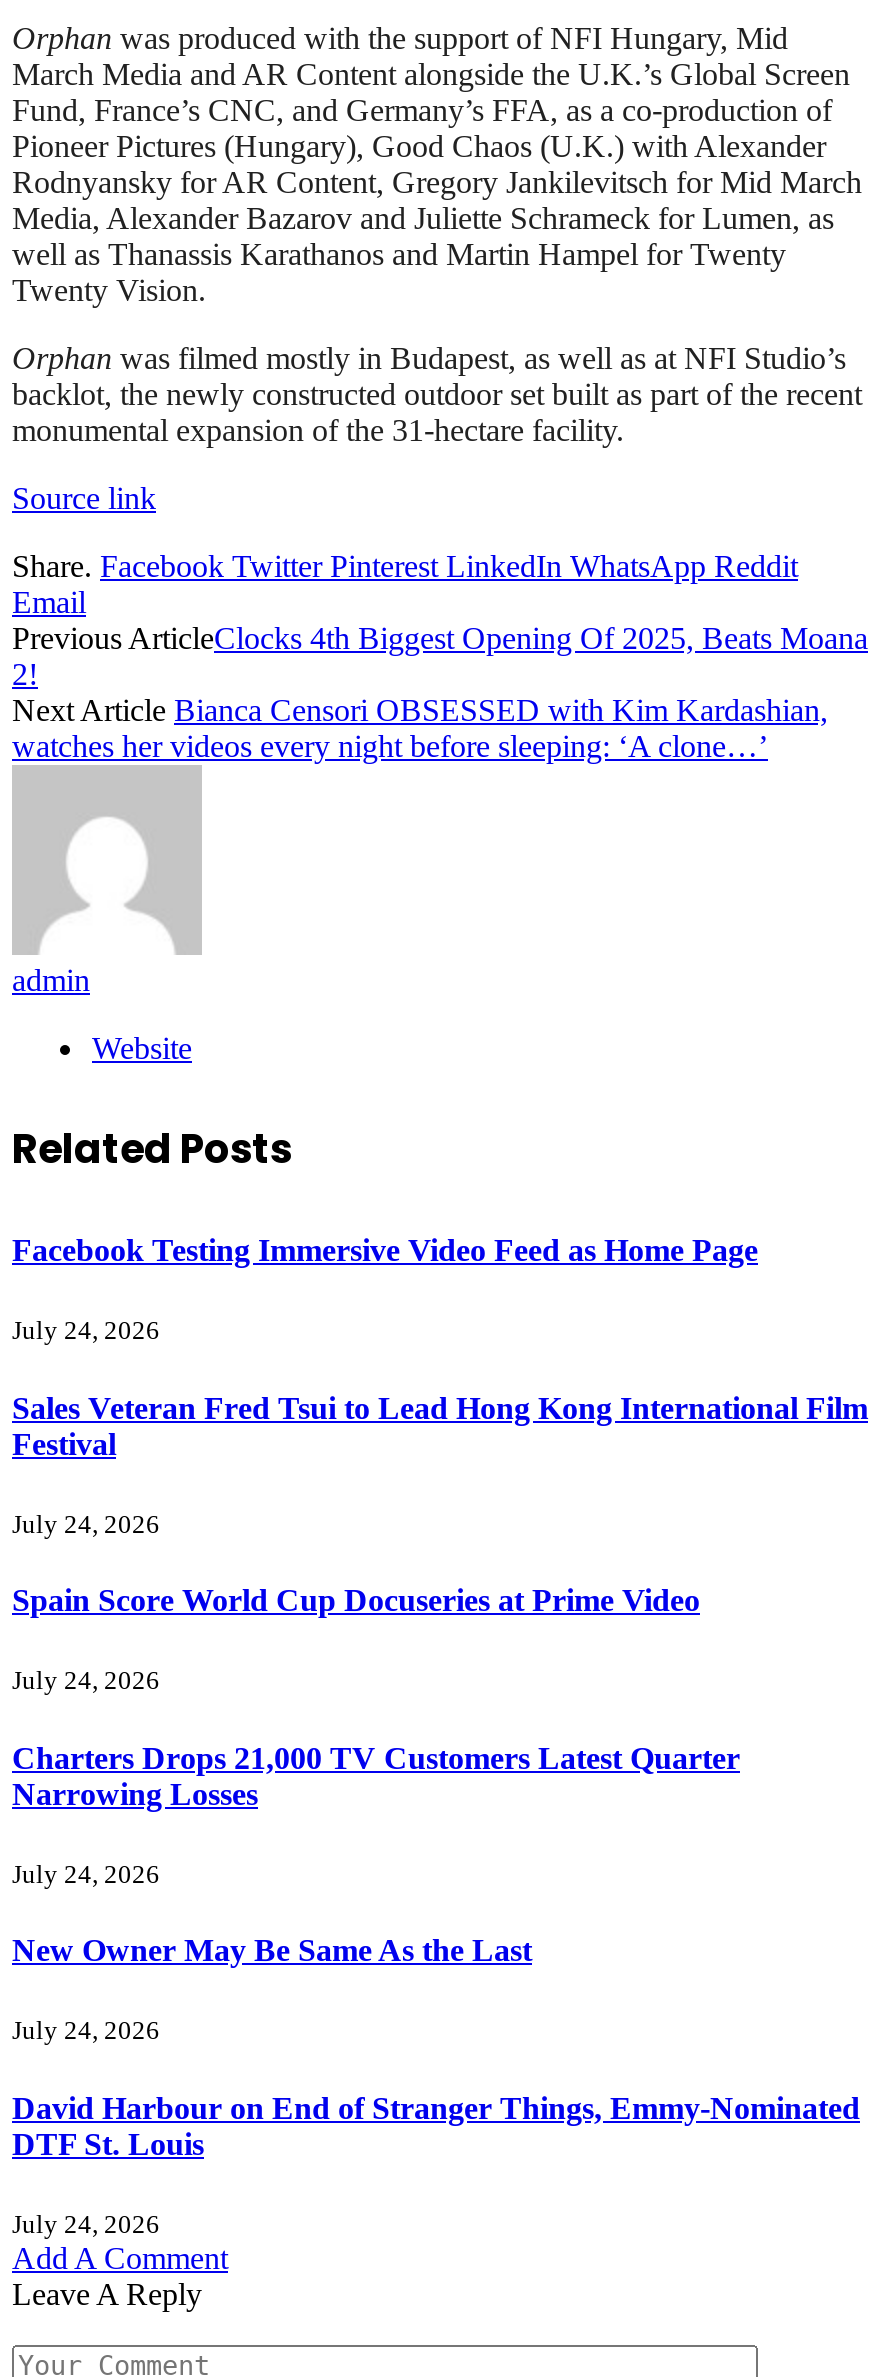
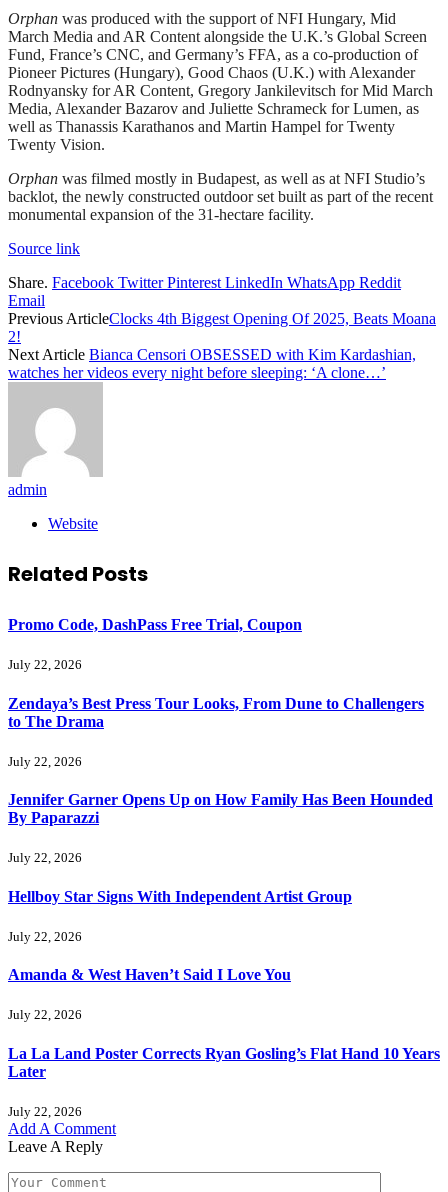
[12,1233,758,1267] Facebook Testing Immersive Video Feed as Home Page -> [8,616,302,633] Promo Code, DashPass Free Trial, Coupon
[12,1316,160,1346] July 24, 2026 -> [8,657,82,672] July 22, 2026
[12,1390,868,1460] Sales Veteran Fred Tsui to Lead Hong Kong International Film | Festival -> [8,695,424,730] Zendaya’s Best Press Tour Looks, From Dune to Challengers | to The Drama
[12,1509,160,1539] July 24, 2026 -> [8,754,82,769] July 22, 2026
[12,1583,700,1617] Spain Score World Cup Docuseries at Prime Video -> [8,791,433,826] Jennifer Garner Opens Up on How Family Has Been Hounded | By Paparazzi
[12,1666,160,1696] July 24, 2026 -> [8,850,82,865] July 22, 2026
[12,1740,740,1810] Charters Drops 21,000 TV Customers Latest Quarter | Narrowing Losses -> [8,888,352,905] Hellboy Star Signs With Independent Artist Group
[12,1859,160,1889] July 24, 2026 -> [8,929,82,944] July 22, 2026
[12,1933,532,1967] New Owner May Be Same As the Last -> [8,966,291,983] Amanda & West Haven’t Said I Love You
[12,2016,160,2046] July 24, 2026 -> [8,1007,82,1022] July 22, 2026
[12,2090,860,2160] David Harbour on End of Stranger Things, Emmy-Nominated | DTF St. Louis -> [8,1045,440,1080] La La Land Poster Corrects Ryan Gosling’s Flat Hand 10 Years | Later
[12,2209,160,2239] July 24, 2026 -> [8,1104,82,1119] July 22, 2026

